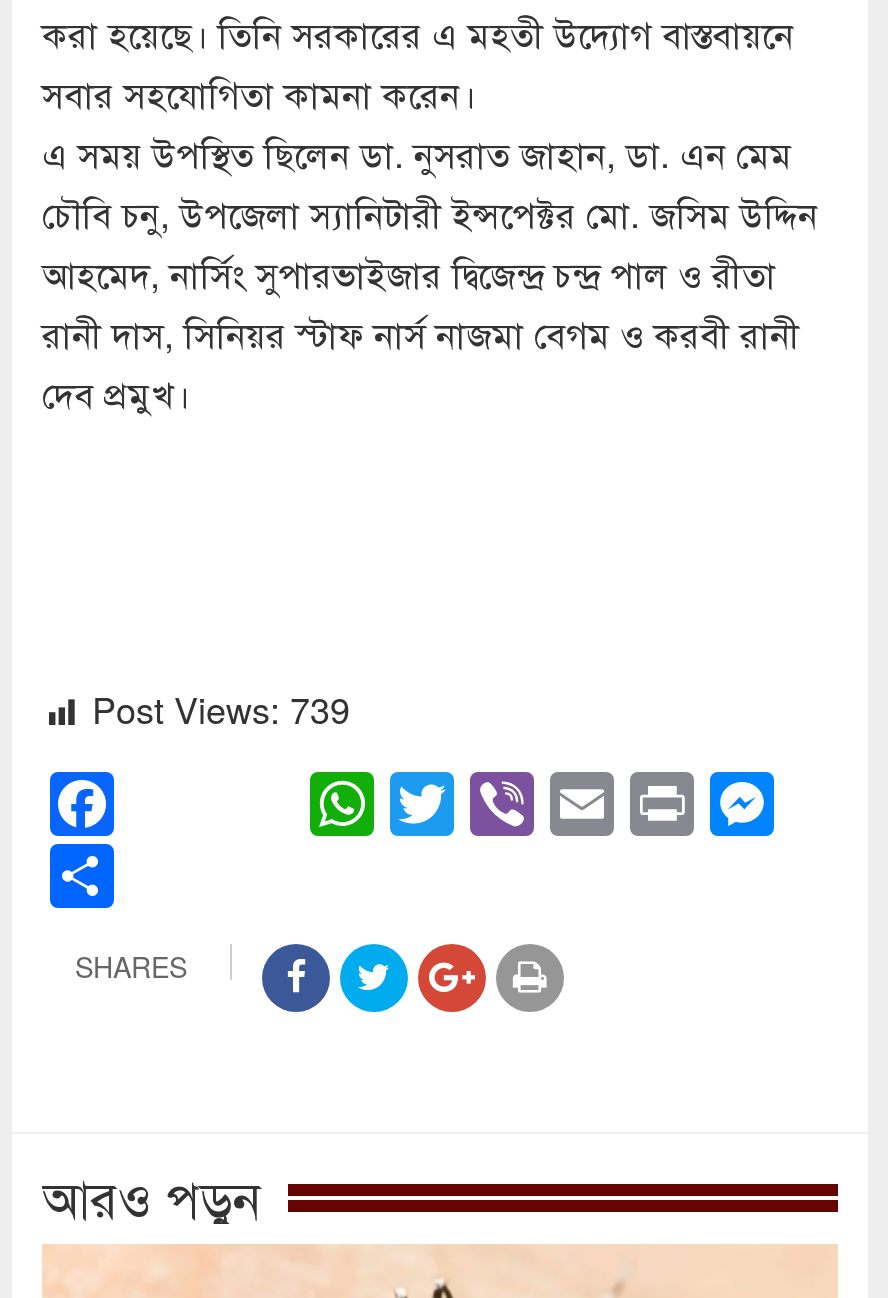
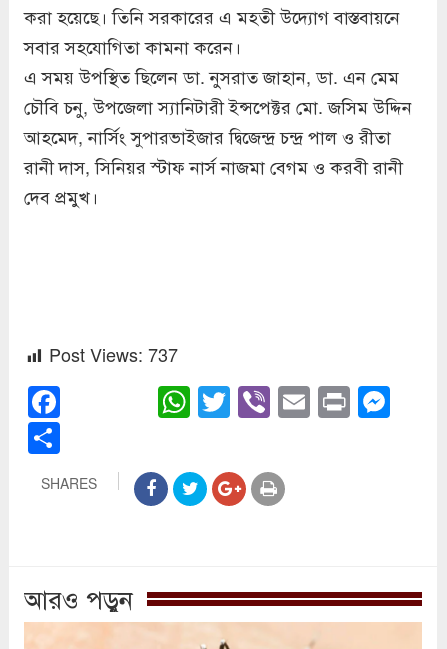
[92,683,350,735] Post Views: 739 -> [49,341,178,367] Post Views: 737

